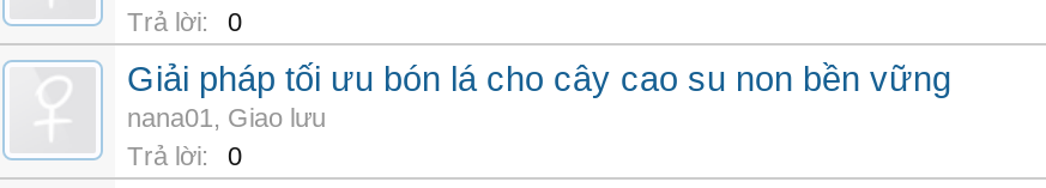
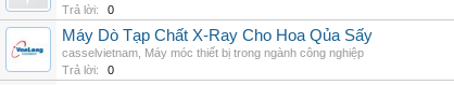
none -> [10,30,47,69] [image]
[127,60,951,132] Giải pháp tối ưu bón lá cho cây cao su non bền vững | nana01, Giao lưu -> [62,27,373,59] Máy Dò Tạp Chất X-Ray Cho Hoa Qủa Sấy | casselvietnam, Máy móc thiết bị trong ngành công nghiệp

